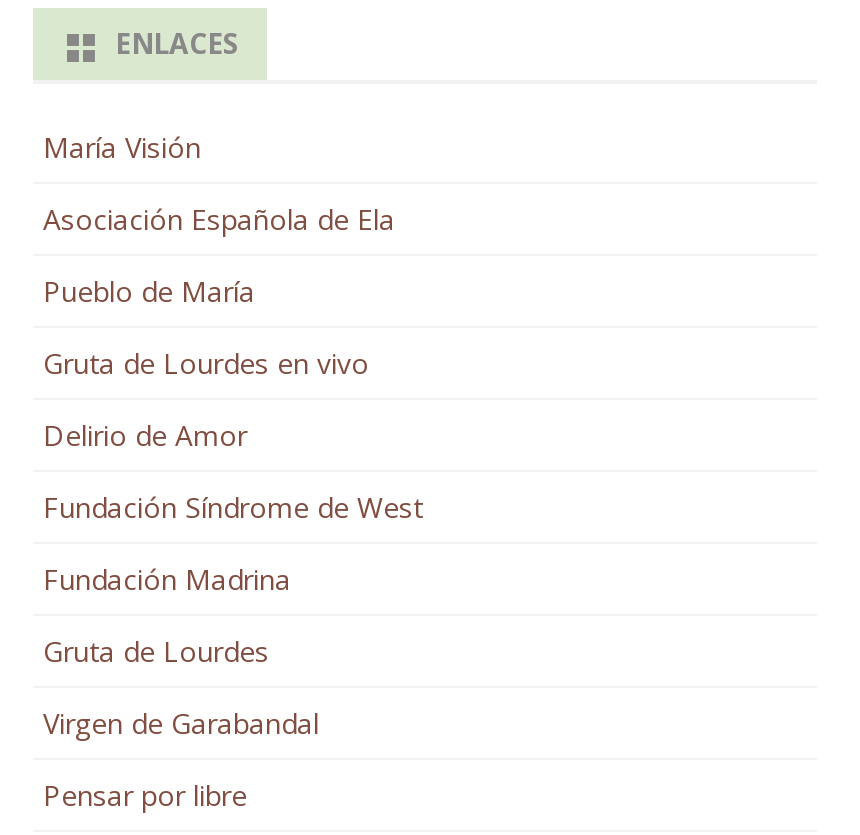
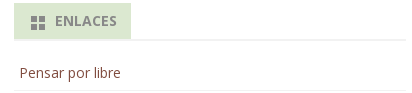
[43,129,423,743] María Visión | Asociación Española de Ela | Pueblo de María | Gruta de Lourdes en vivo | Delirio de Amor | Fundación Síndrome de West | Fundación Madrina | Gruta de Lourdes | Virgen de Garabandal -> none

